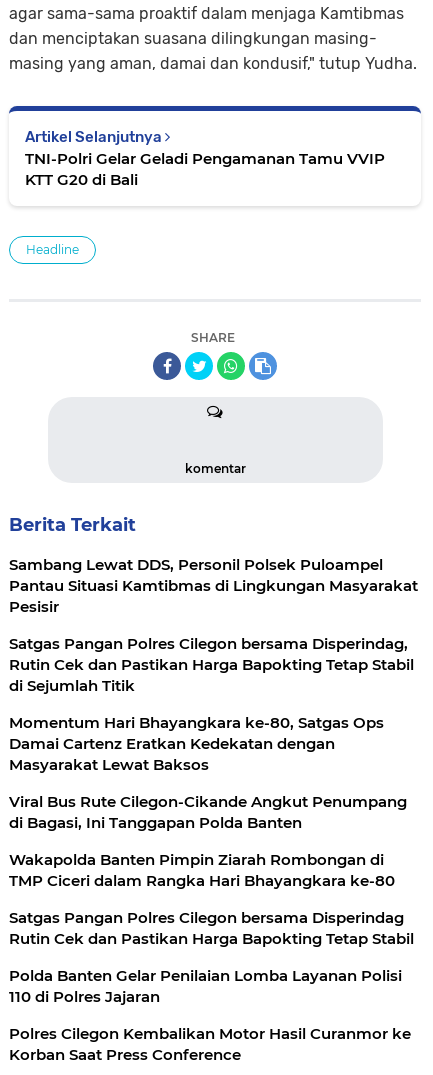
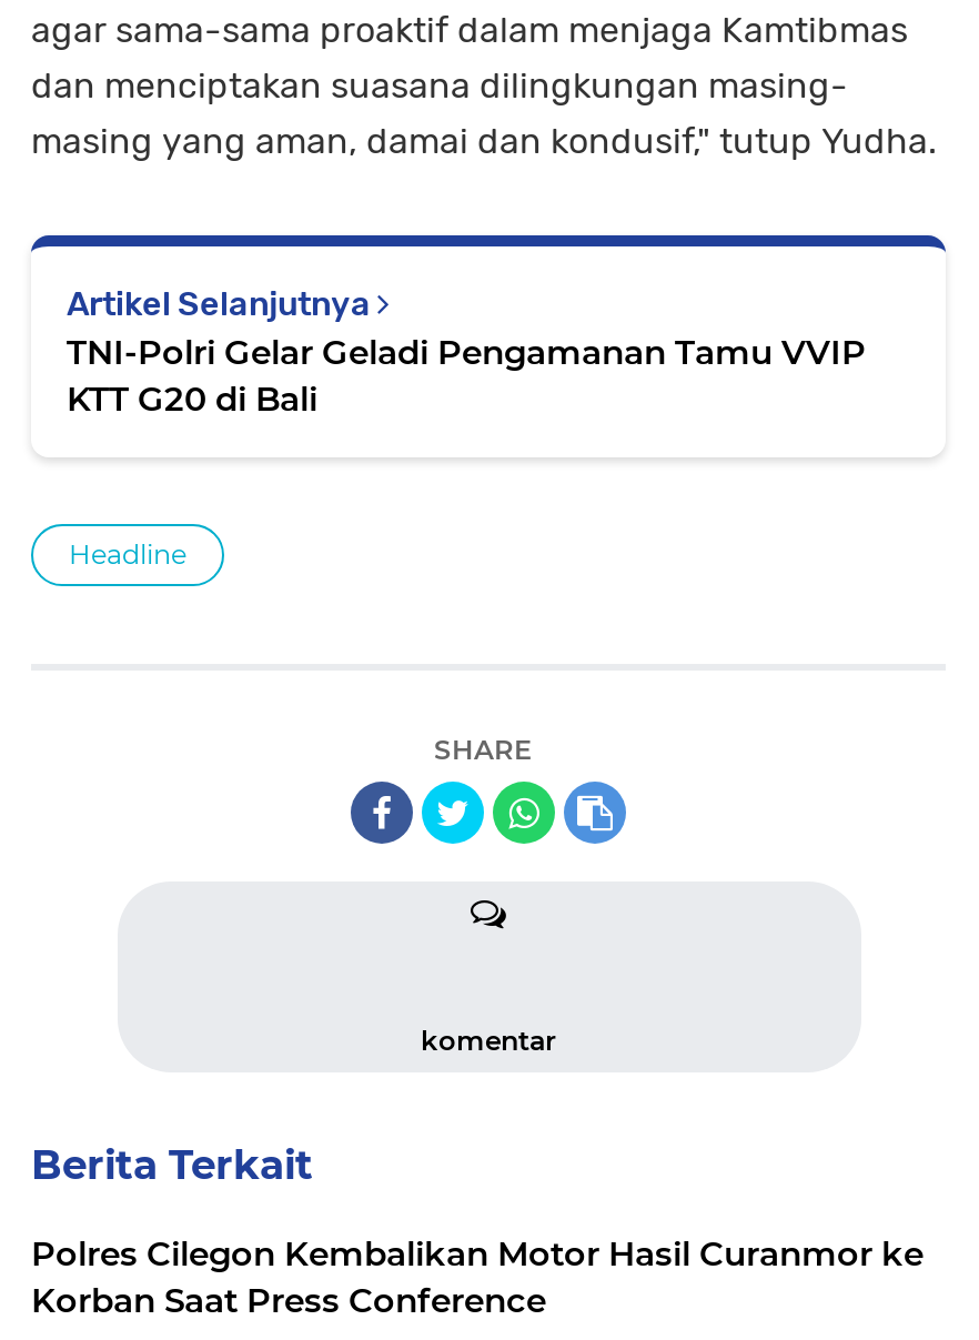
[9,555,418,1006] Sambang Lewat DDS, Personil Polsek Puloampel | Pantau Situasi Kamtibmas di Lingkungan Masyarakat | Pesisir | Satgas Pangan Polres Cilegon bersama Disperindag, | Rutin Cek dan Pastikan Harga Bapokting Tetap Stabil | di Sejumlah Titik | Momentum Hari Bhayangkara ke-80, Satgas Ops | Damai Cartenz Eratkan Kedekatan dengan | Masyarakat Lewat Baksos | Viral Bus Rute Cilegon-Cikande Angkut Penumpang | di Bagasi, Ini Tanggapan Polda Banten | Wakapolda Banten Pimpin Ziarah Rombongan di | TMP Ciceri dalam Rangka Hari Bhayangkara ke-80 | Satgas Pangan Polres Cilegon bersama Disperindag | Rutin Cek dan Pastikan Harga Bapokting Tetap Stabil | Polda Banten Gelar Penilaian Lomba Layanan Polisi | 110 di Polres Jajaran -> none

